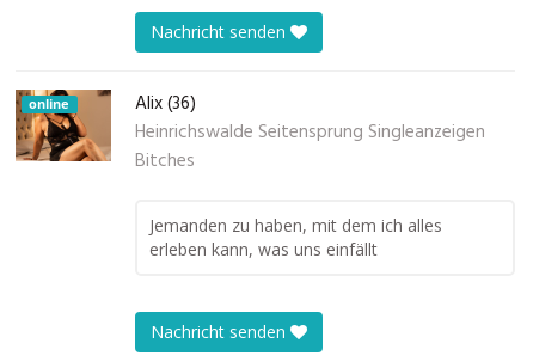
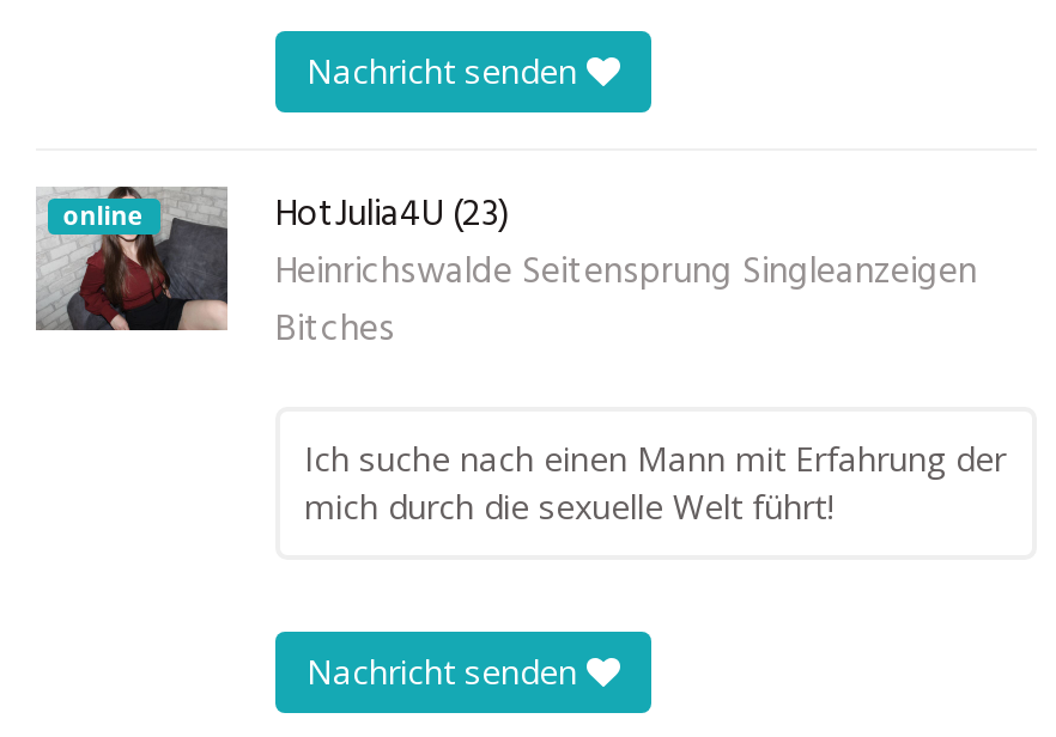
[14,88,196,162] [image] | Alix (36) -> [36,187,510,333] [image] | HotJulia4U (23)
[149,214,442,260] Jemanden zu haben, mit dem ich alles | erleben kann, was uns einfällt -> [304,435,1006,529] Ich suche nach einen Mann mit Erfahrung der | mich durch die sexuelle Welt führt!

